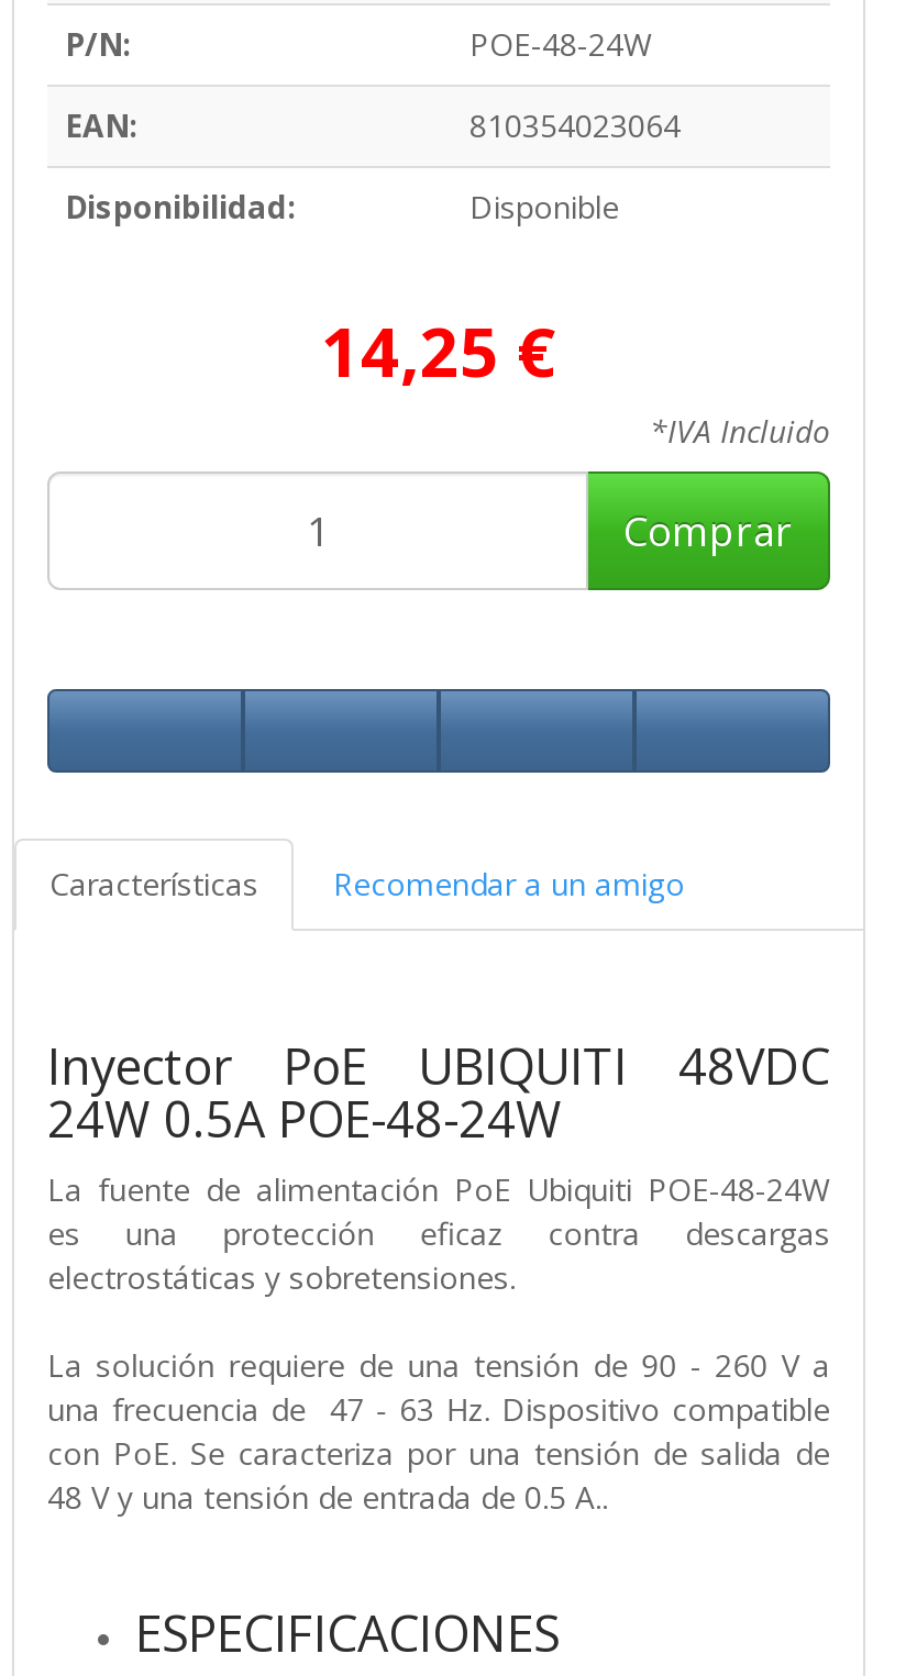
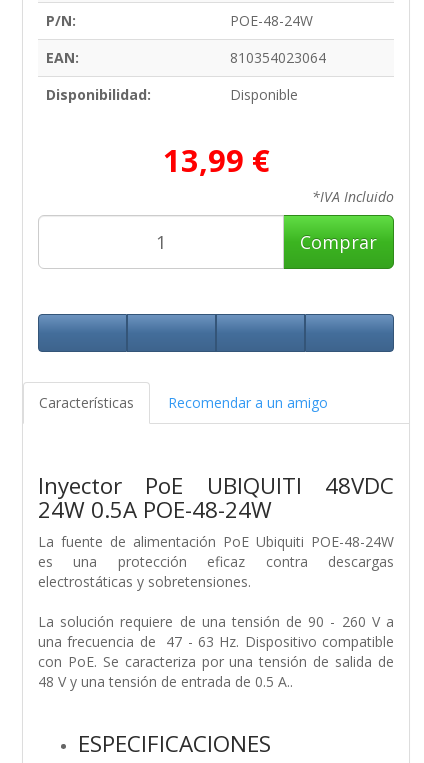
[321,304,556,396] 14,25 € -> [162,139,269,181] 13,99 €

